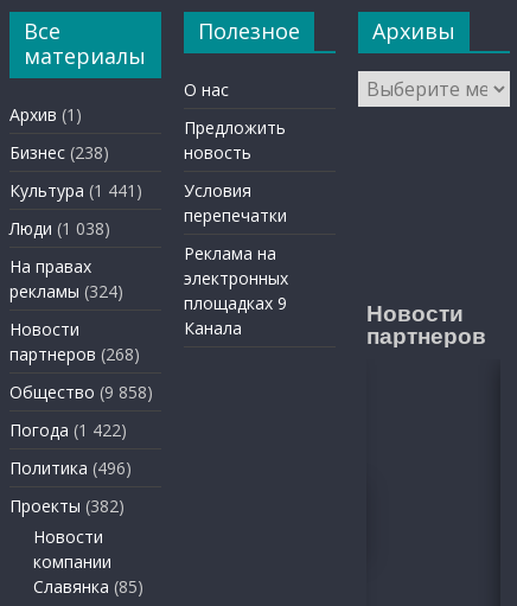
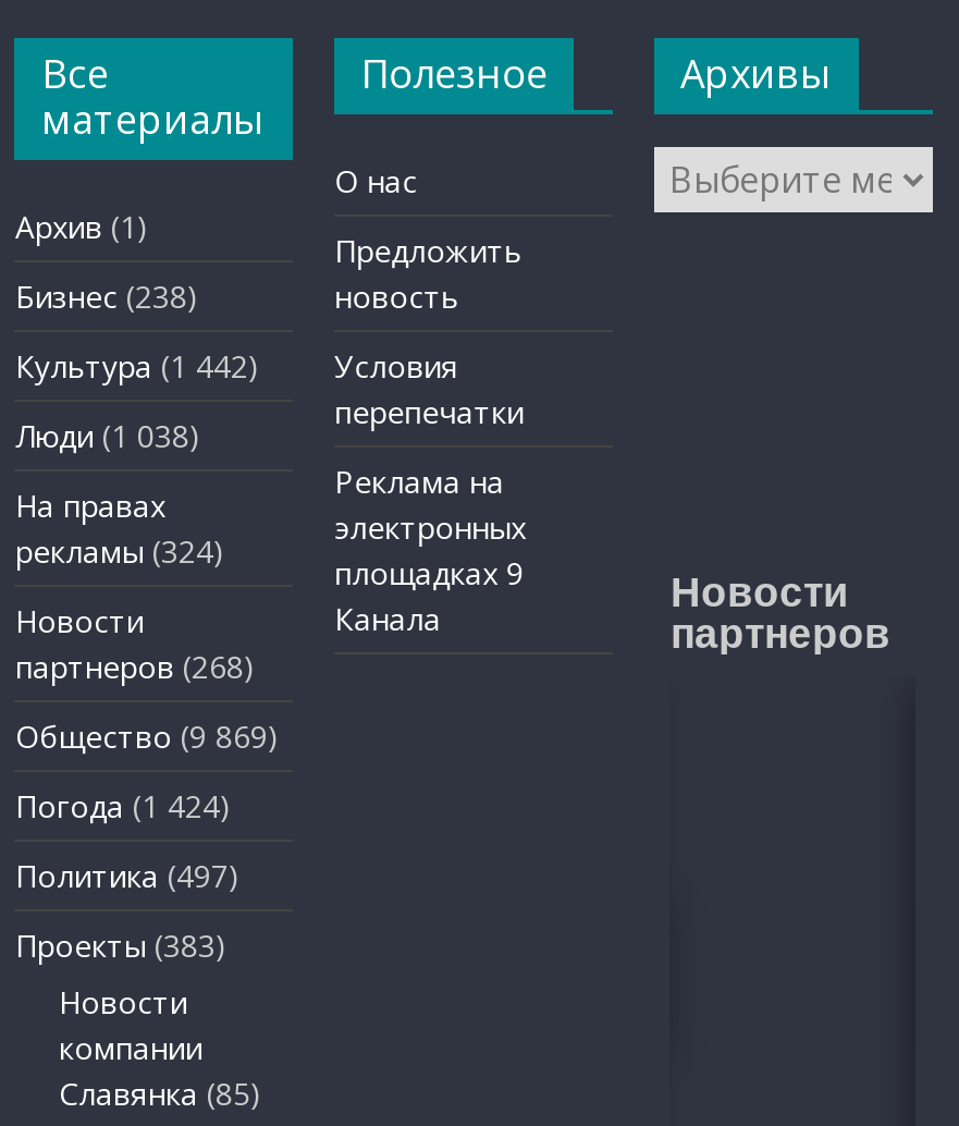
[10,179,252,202] Культура (1 441) Условия -> [15,345,459,387] Культура (1 442) Условия
[10,381,153,403] Общество (9 858) -> [15,715,278,757] Общество (9 869)
[10,419,127,441] Погода (1 422) -> [15,785,231,827] Погода (1 424)
[10,457,132,479] Политика (496) -> [15,855,239,896] Политика (497)
[10,495,125,517] Проекты (382) -> [15,925,226,966] Проекты (383)

